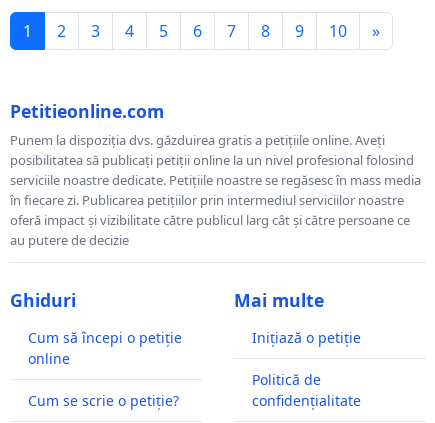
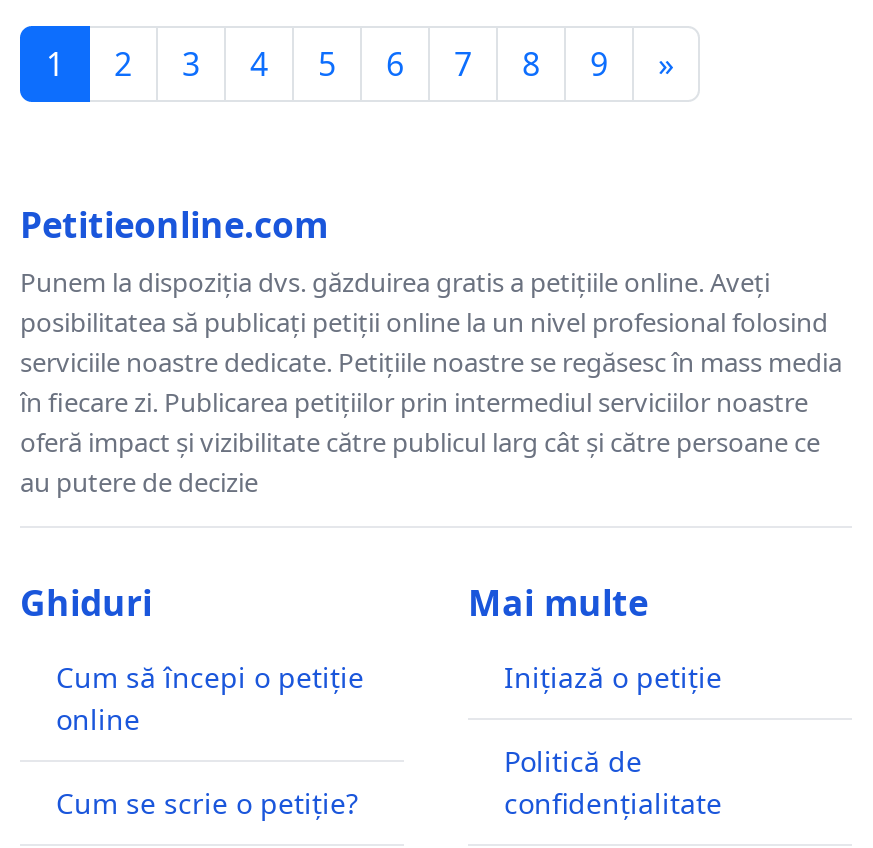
[329,20,347,42] 10 -> none

